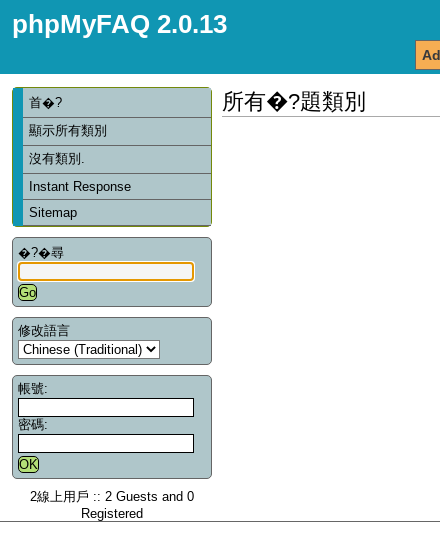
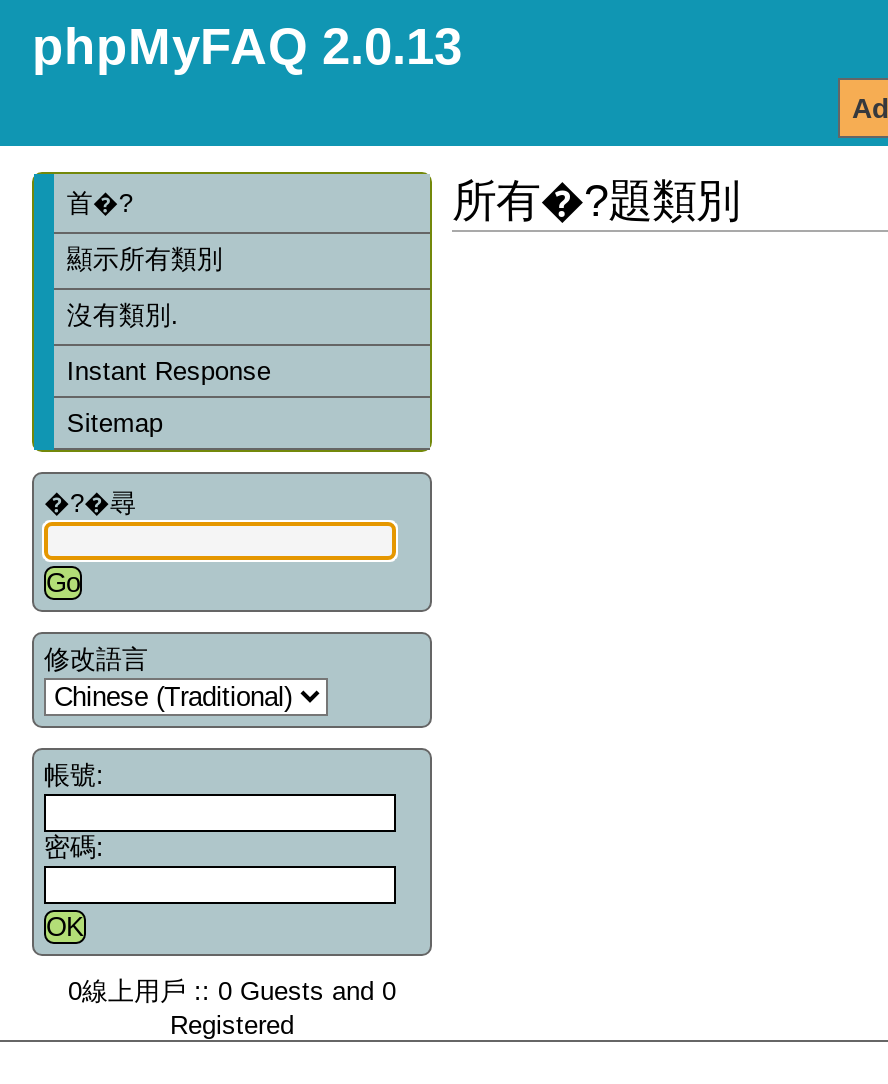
[30,489,194,504] 2線上用戶 :: 2 Guests and 0 -> [68,976,396,1006] 0線上用戶 :: 0 Guests and 0

